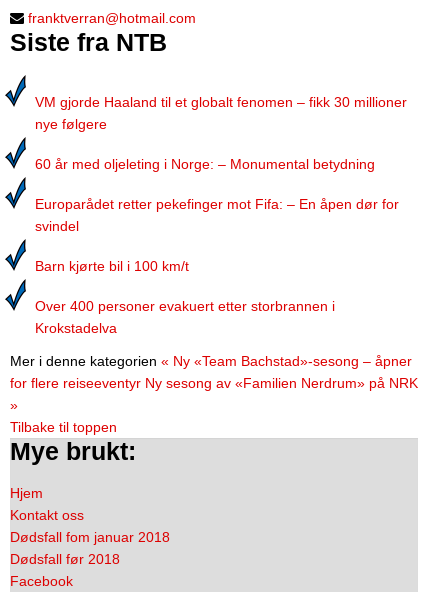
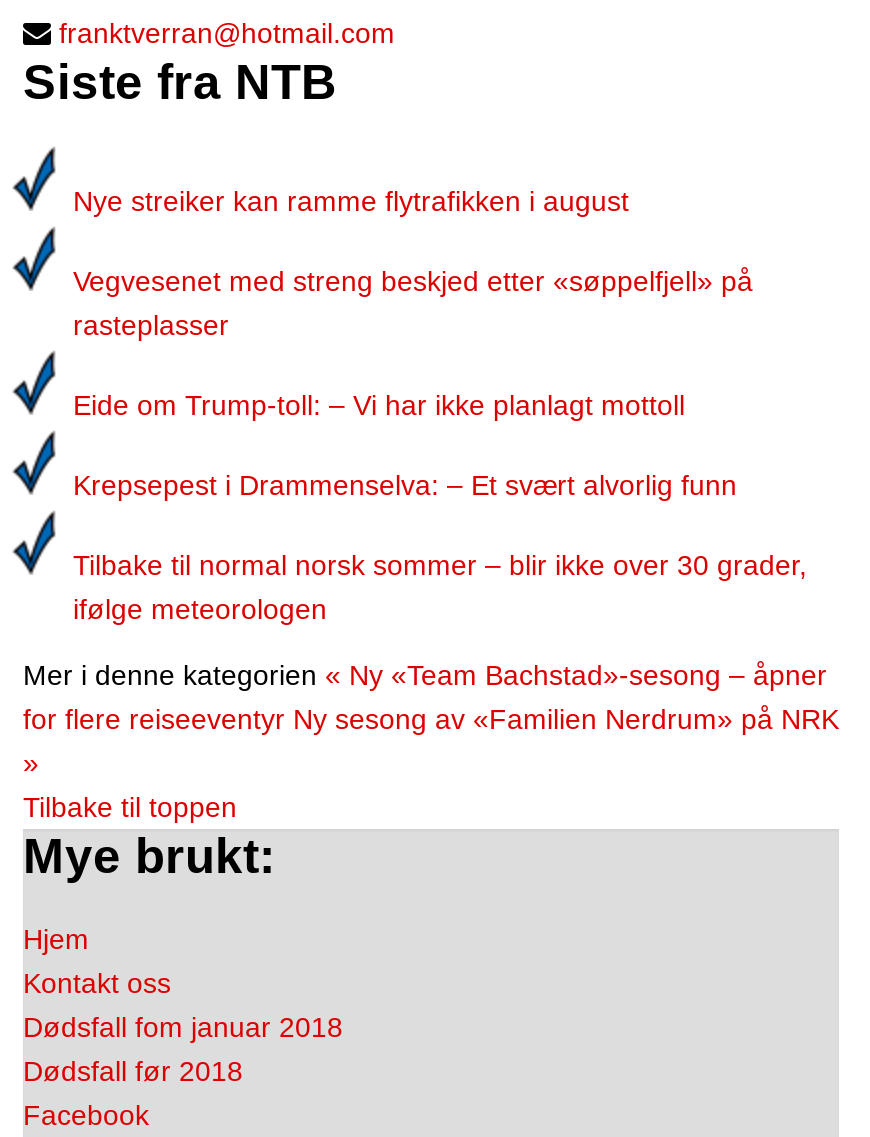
[35,94,407,132] VM gjorde Haaland til et globalt fenomen – fikk 30 millioner | nye følgere -> [73,185,629,217] Nye streiker kan ramme flytrafikken i august
[35,156,375,172] 60 år med oljeleting i Norge: – Monumental betydning -> [73,265,753,341] Vegvesenet med streng beskjed etter «søppelfjell» på | rasteplasser
[35,196,399,234] Europarådet retter pekefinger mot Fifa: – En åpen dør for | svindel -> [73,389,685,421] Eide om Trump-toll: – Vi har ikke planlagt mottoll
[35,258,189,274] Barn kjørte bil i 100 km/t -> [73,469,737,501] Krepsepest i Drammenselva: – Et svært alvorlig funn
[35,298,335,336] Over 400 personer evakuert etter storbrannen i | Krokstadelva -> [73,549,807,625] Tilbake til normal norsk sommer – blir ikke over 30 grader, | ifølge meteorologen

